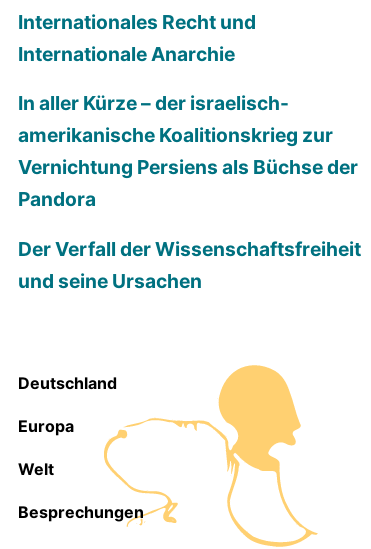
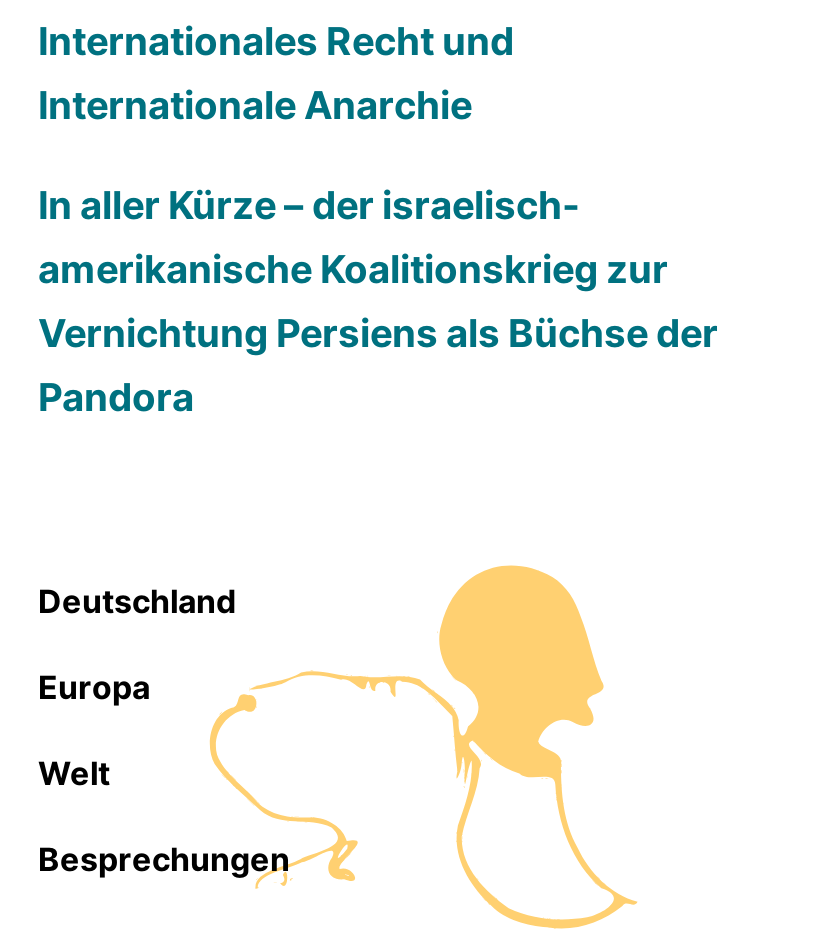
[18,237,361,293] Der Verfall der Wissenschaftsfreiheit | und seine Ursachen -> none

